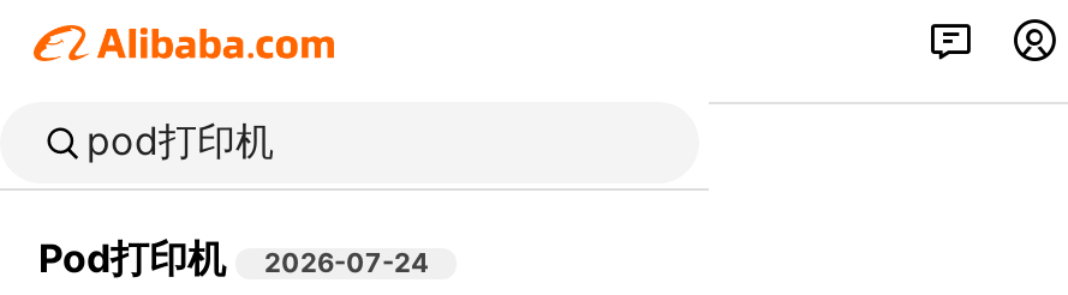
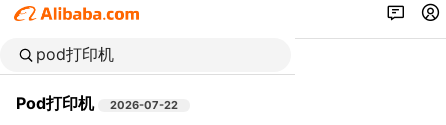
[38,234,428,282] Pod打印机 2026-07-24 -> [16,93,178,113] Pod打印机 2026-07-22

